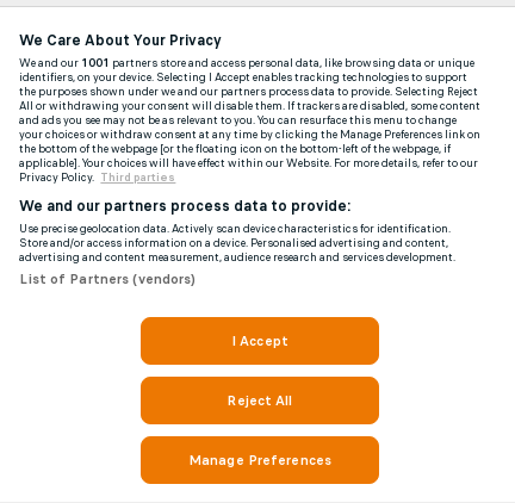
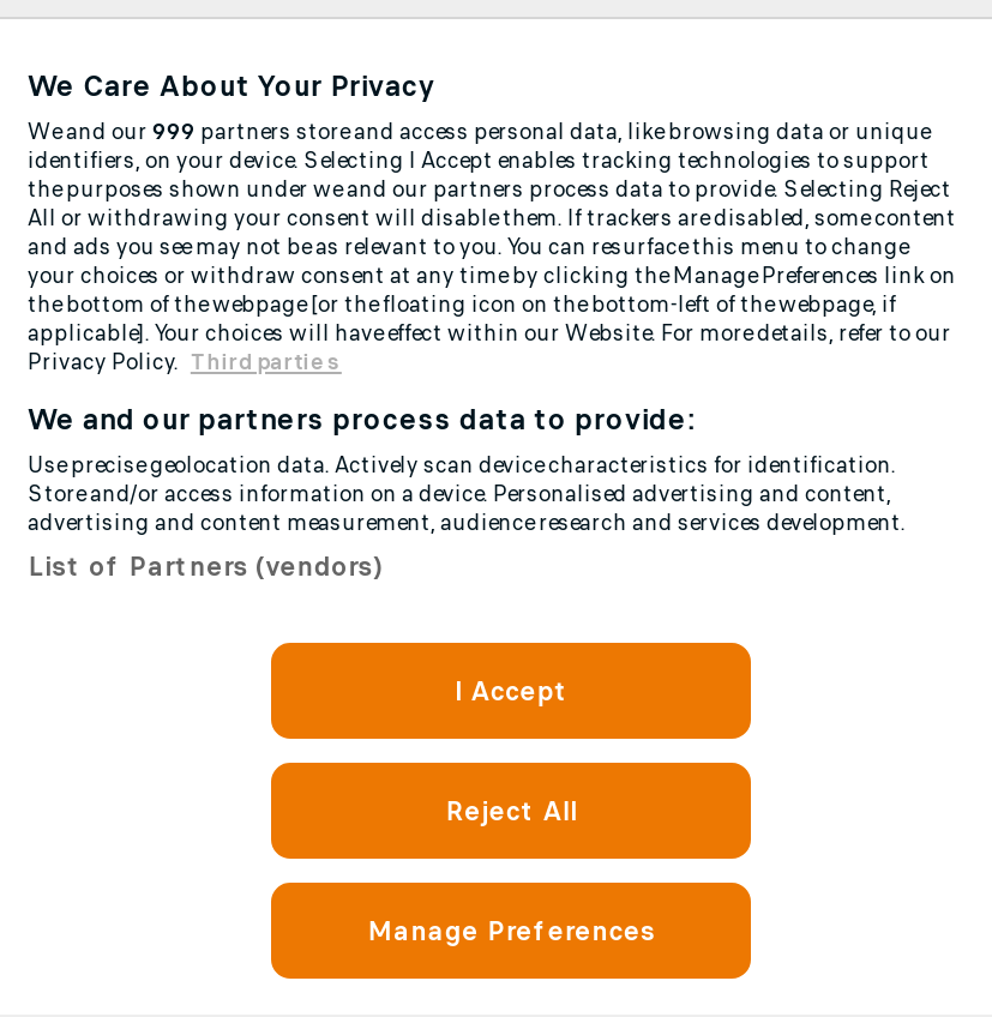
[20,56,475,70] We and our 1001 partners store and access personal data, like browsing data or unique -> [27,118,929,146] We and our 999 partners store and access personal data, like browsing data or unique

